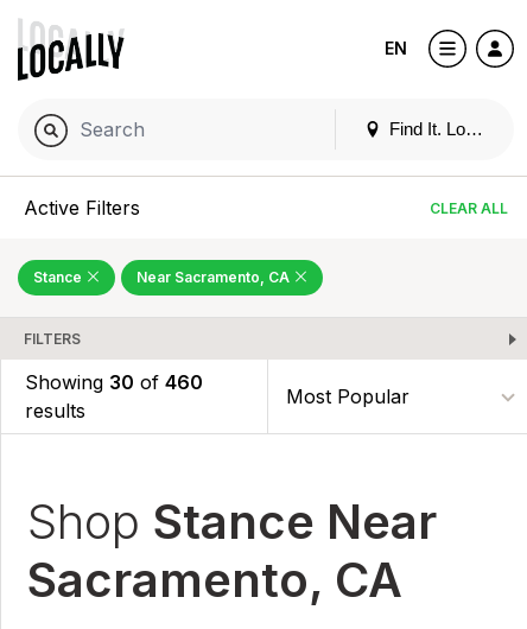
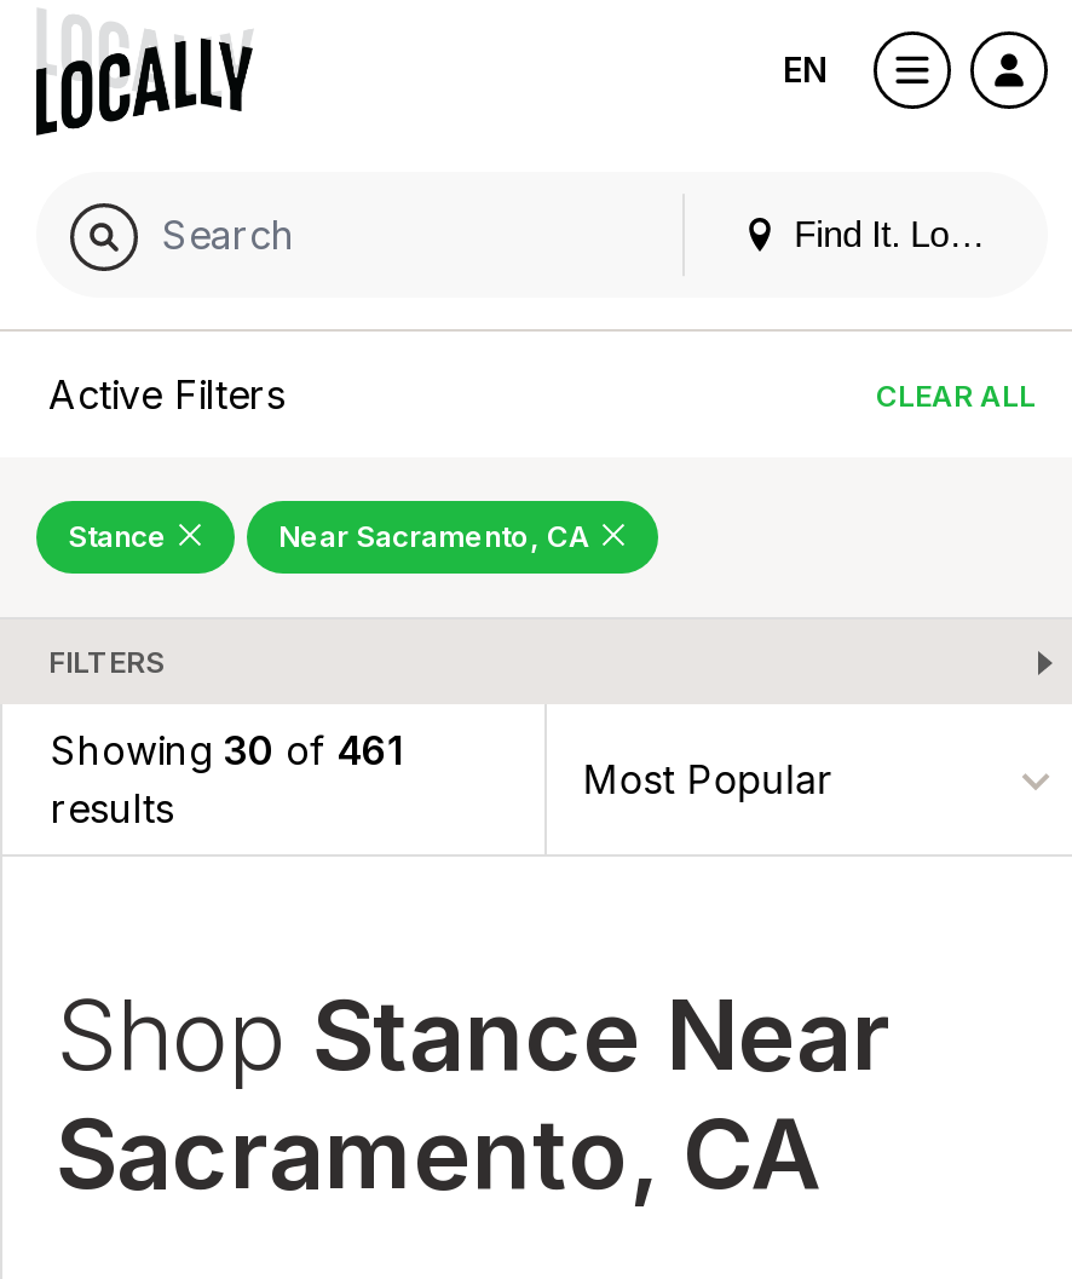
[25,370,203,394] Showing 30 of 460 -> [51,726,404,774] Showing 30 of 461

